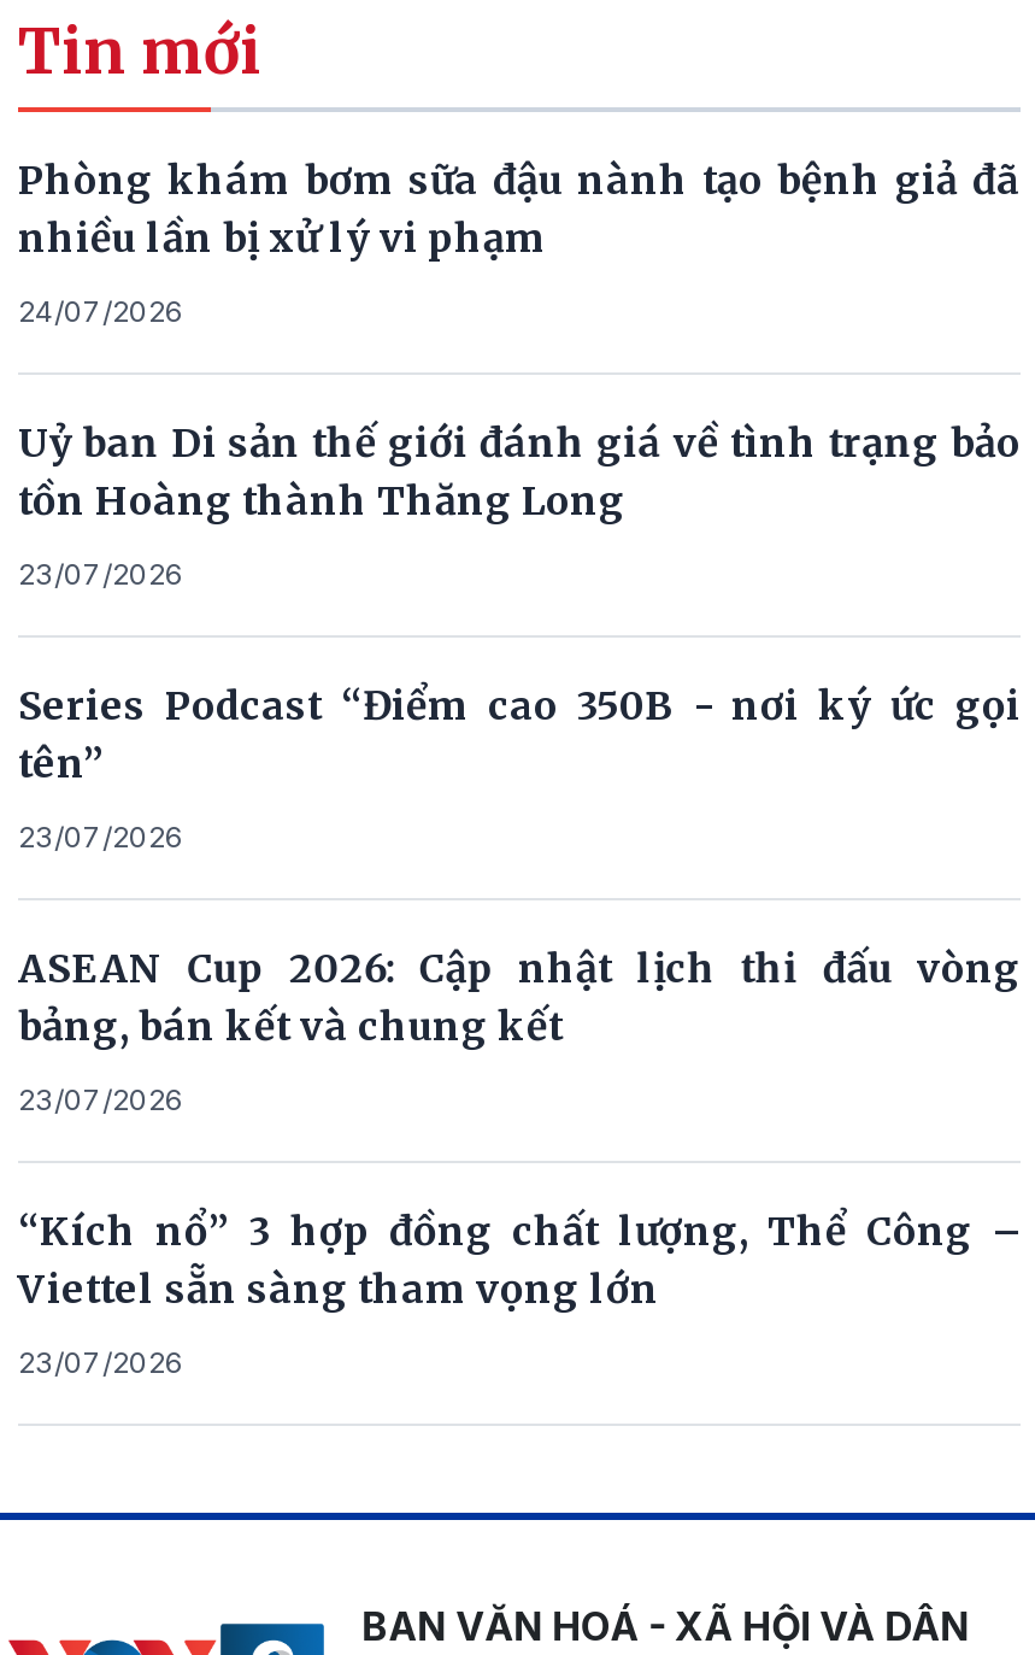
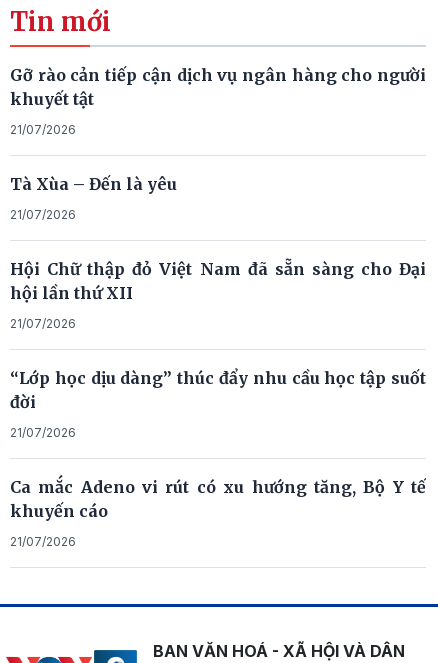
[18,155,1021,261] Phòng khám bơm sữa đậu nành tạo bệnh giả đã | nhiều lần bị xử lý vi phạm -> [10,65,426,109] Gỡ rào cản tiếp cận dịch vụ ngân hàng cho người | khuyết tật
[18,293,184,329] 24/07/2026 -> [10,122,76,137] 21/07/2026
[18,418,1021,524] Uỷ ban Di sản thế giới đánh giá về tình trạng bảo | tồn Hoàng thành Thăng Long -> [10,174,177,194] Tà Xùa – Đến là yêu
[18,555,184,592] 23/07/2026 -> [10,207,76,222] 21/07/2026
[18,681,1021,787] Series Podcast “Điểm cao 350B - nơi ký ức gọi | tên” -> [10,259,426,303] Hội Chữ thập đỏ Việt Nam đã sẵn sàng cho Đại | hội lần thứ XII
[18,818,184,854] 23/07/2026 -> [10,316,76,331] 21/07/2026
[18,944,1021,1050] ASEAN Cup 2026: Cập nhật lịch thi đấu vòng | bảng, bán kết và chung kết -> [10,368,426,412] “Lớp học dịu dàng” thúc đẩy nhu cầu học tập suốt | đời
[18,1081,184,1117] 23/07/2026 -> [10,425,76,440] 21/07/2026
[18,1206,1021,1312] “Kích nổ” 3 hợp đồng chất lượng, Thể Công – | Viettel sẵn sàng tham vọng lớn -> [10,477,426,521] Ca mắc Adeno vi rút có xu hướng tăng, Bộ Y tế | khuyến cáo
[18,1344,184,1380] 23/07/2026 -> [10,534,76,549] 21/07/2026

